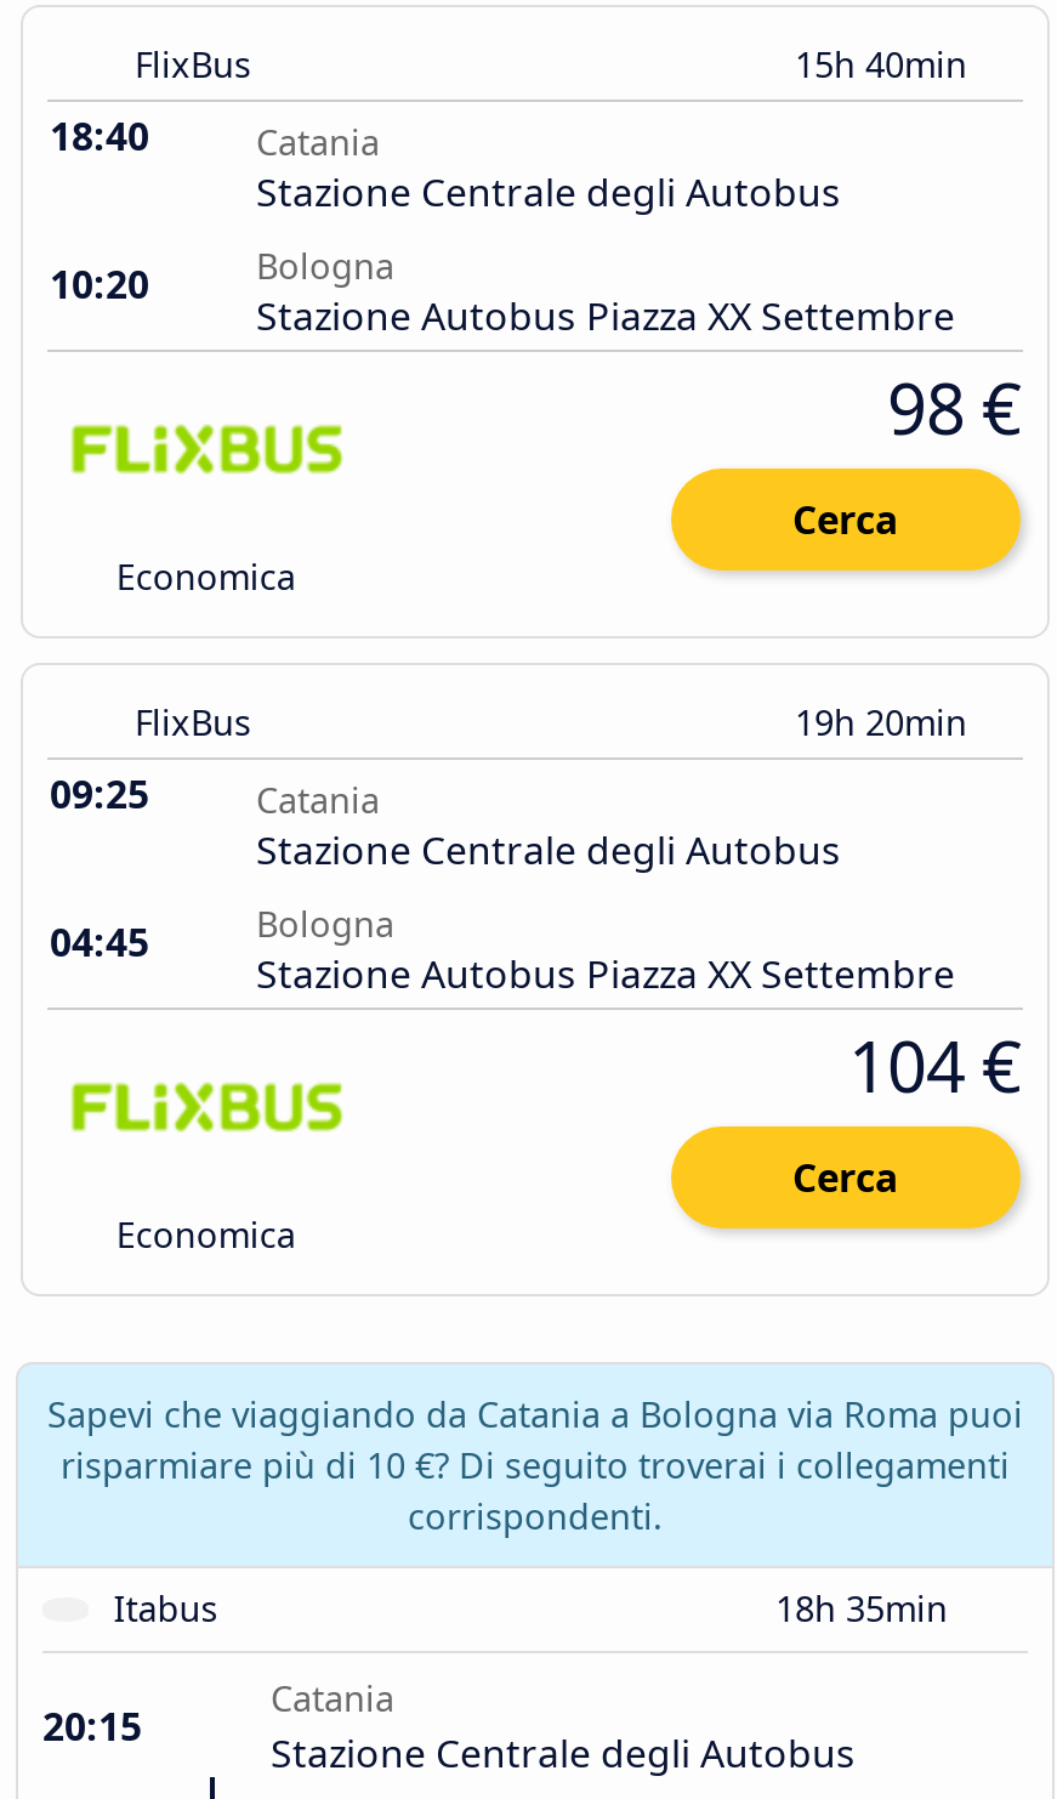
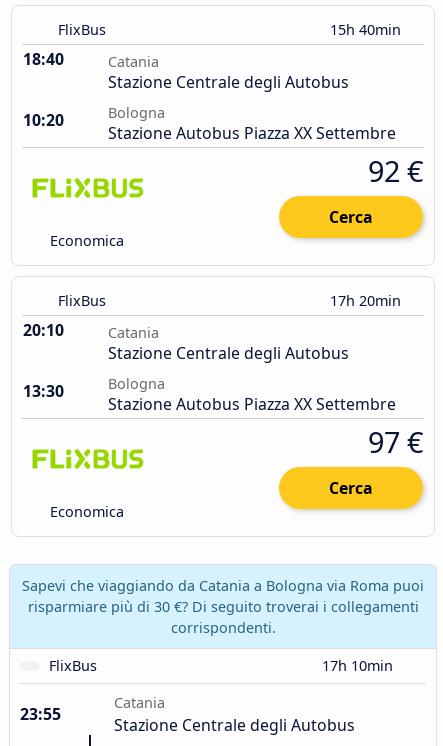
[887,360,1021,454] 98 € -> [368,151,423,190] 92 €
[795,700,977,746] 19h 20min -> [330,291,405,310] 17h 20min
[50,768,149,821] 09:25 -> [23,319,64,341] 20:10
[50,916,149,969] 04:45 -> [23,380,64,402] 13:30
[848,1018,1021,1112] 104 € -> [368,422,423,461] 97 €
[61,1441,1010,1487] risparmiare più di 10 €? Di seguito troverai i collegamenti -> [27,597,418,616] risparmiare più di 30 €? Di seguito troverai i collegamenti
[113,1584,957,1631] Itabus | 18h 35min -> [49,656,397,675] FlixBus | 17h 10min
[42,1698,142,1752] 20:15 -> [20,703,61,725] 23:55

